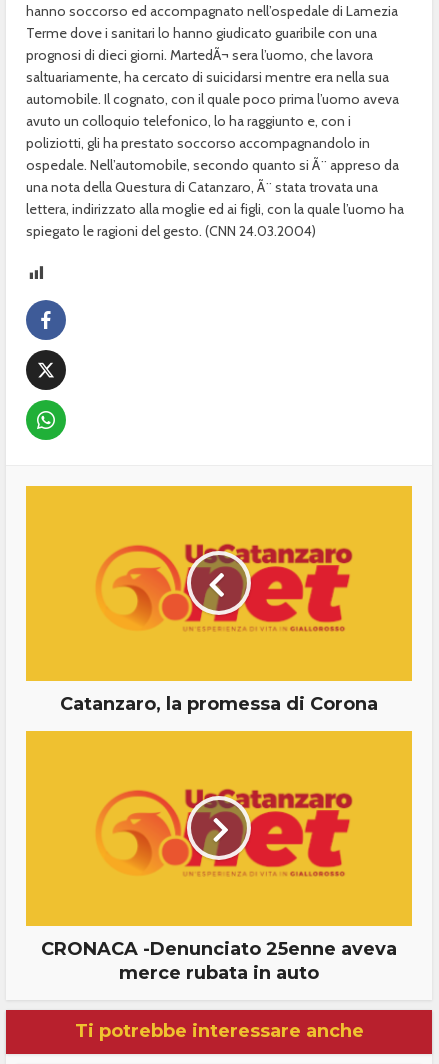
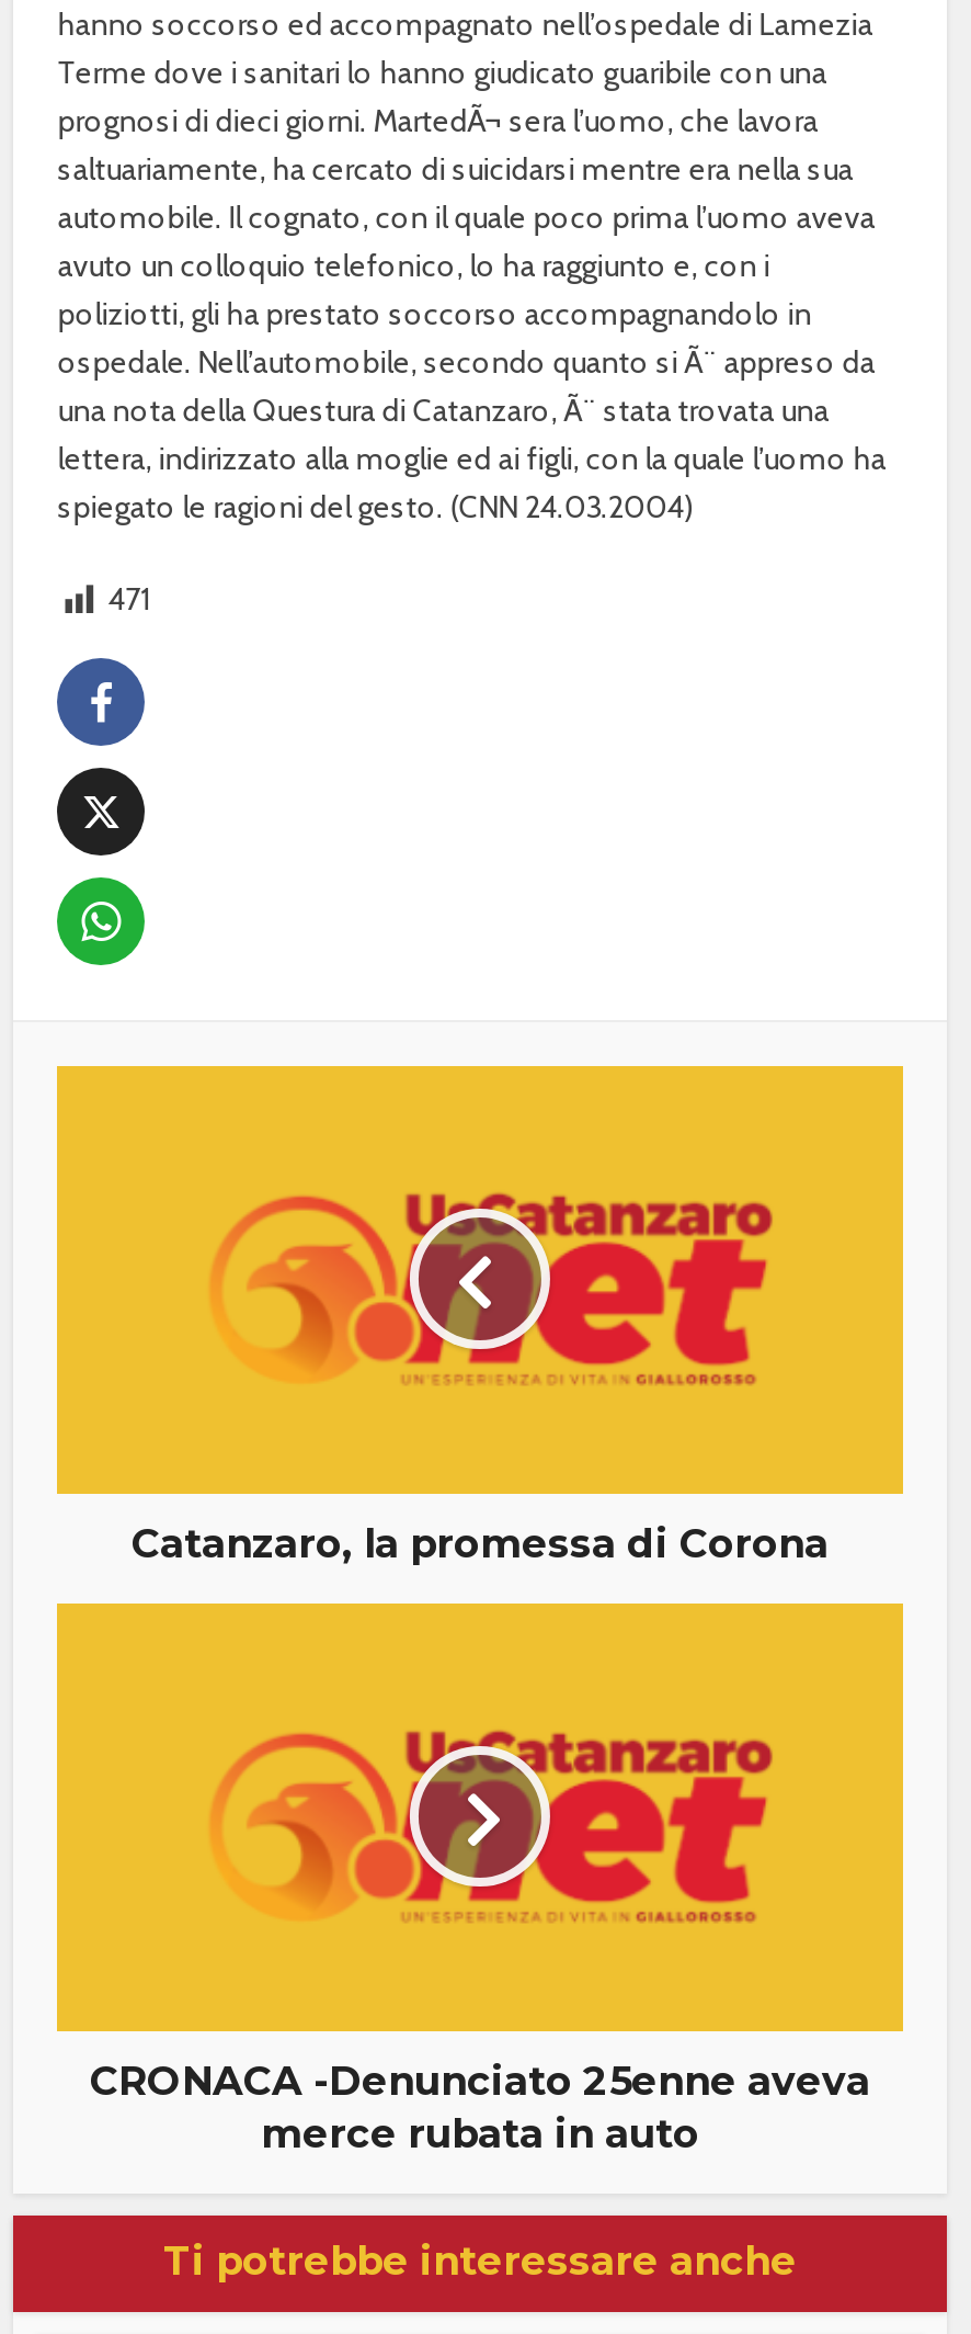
none -> [108,579,149,619] 471

